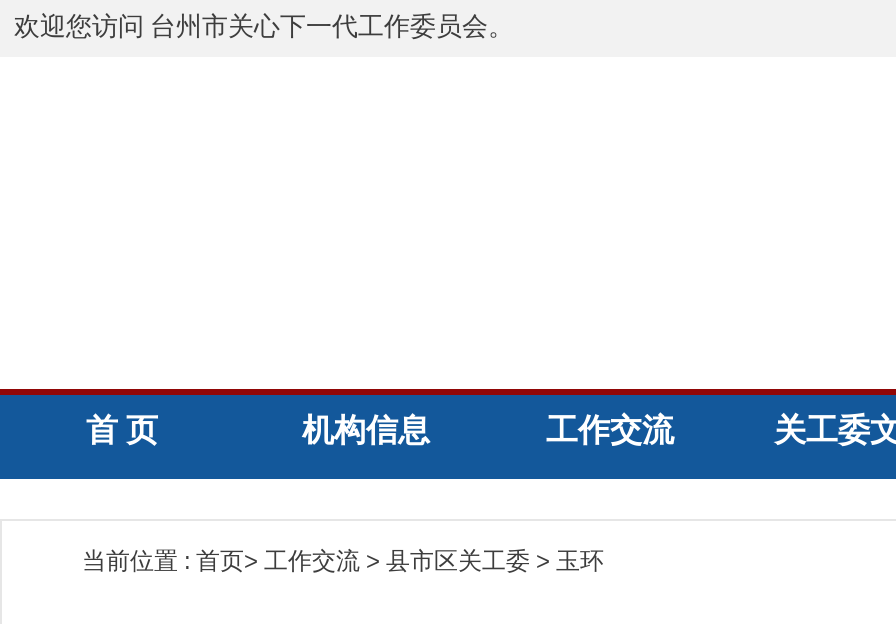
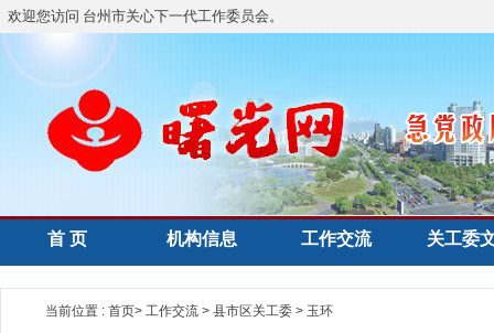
none -> [3,32,491,216] [image]

